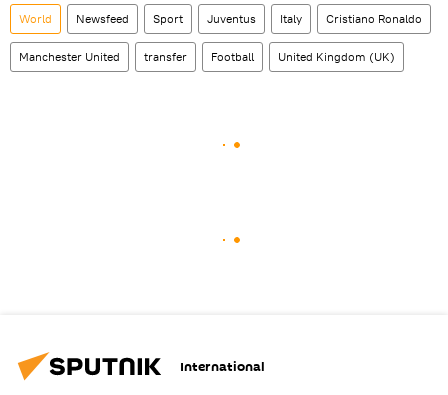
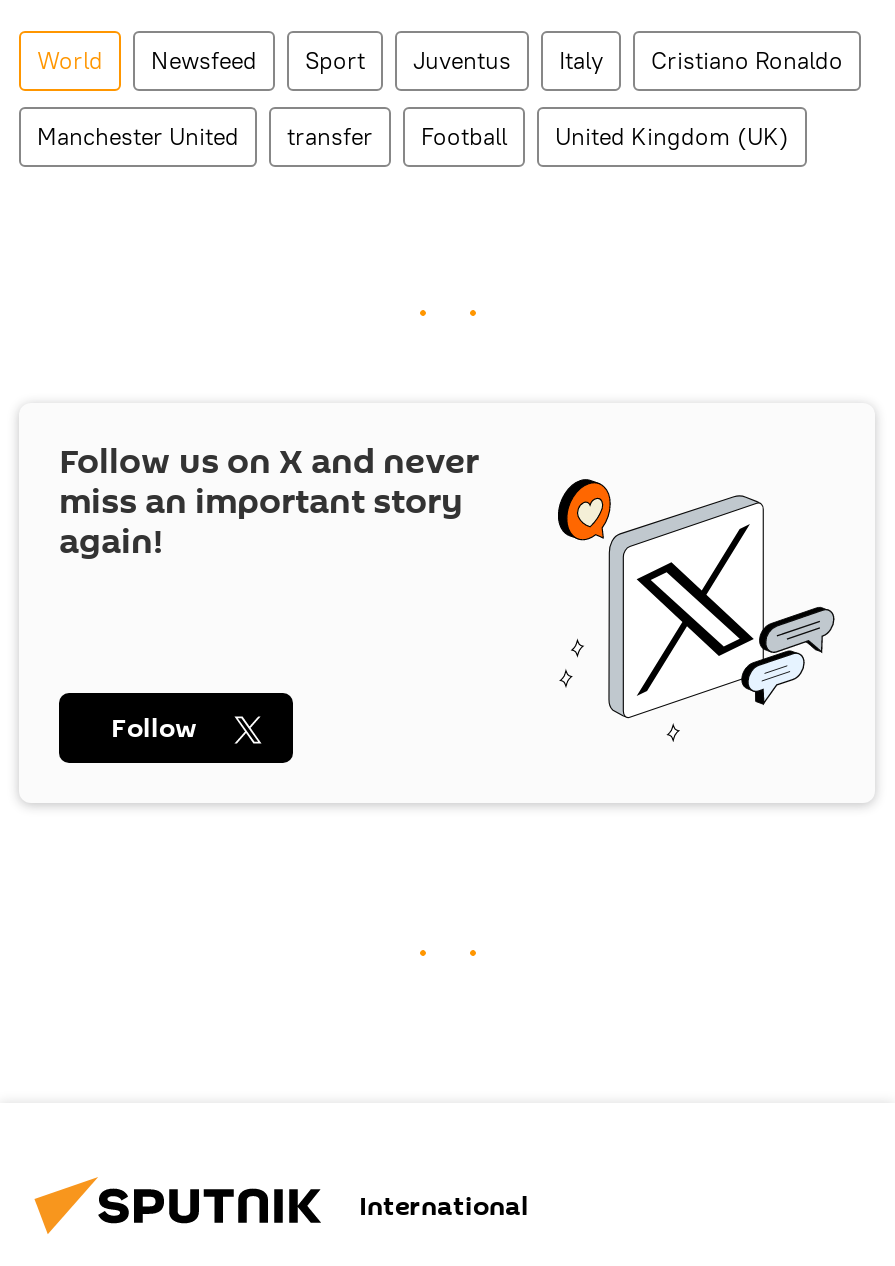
none -> [59,437,837,743] [image] | Follow us on X and never | miss an important story | again!
none -> [111,709,197,747] Follow

